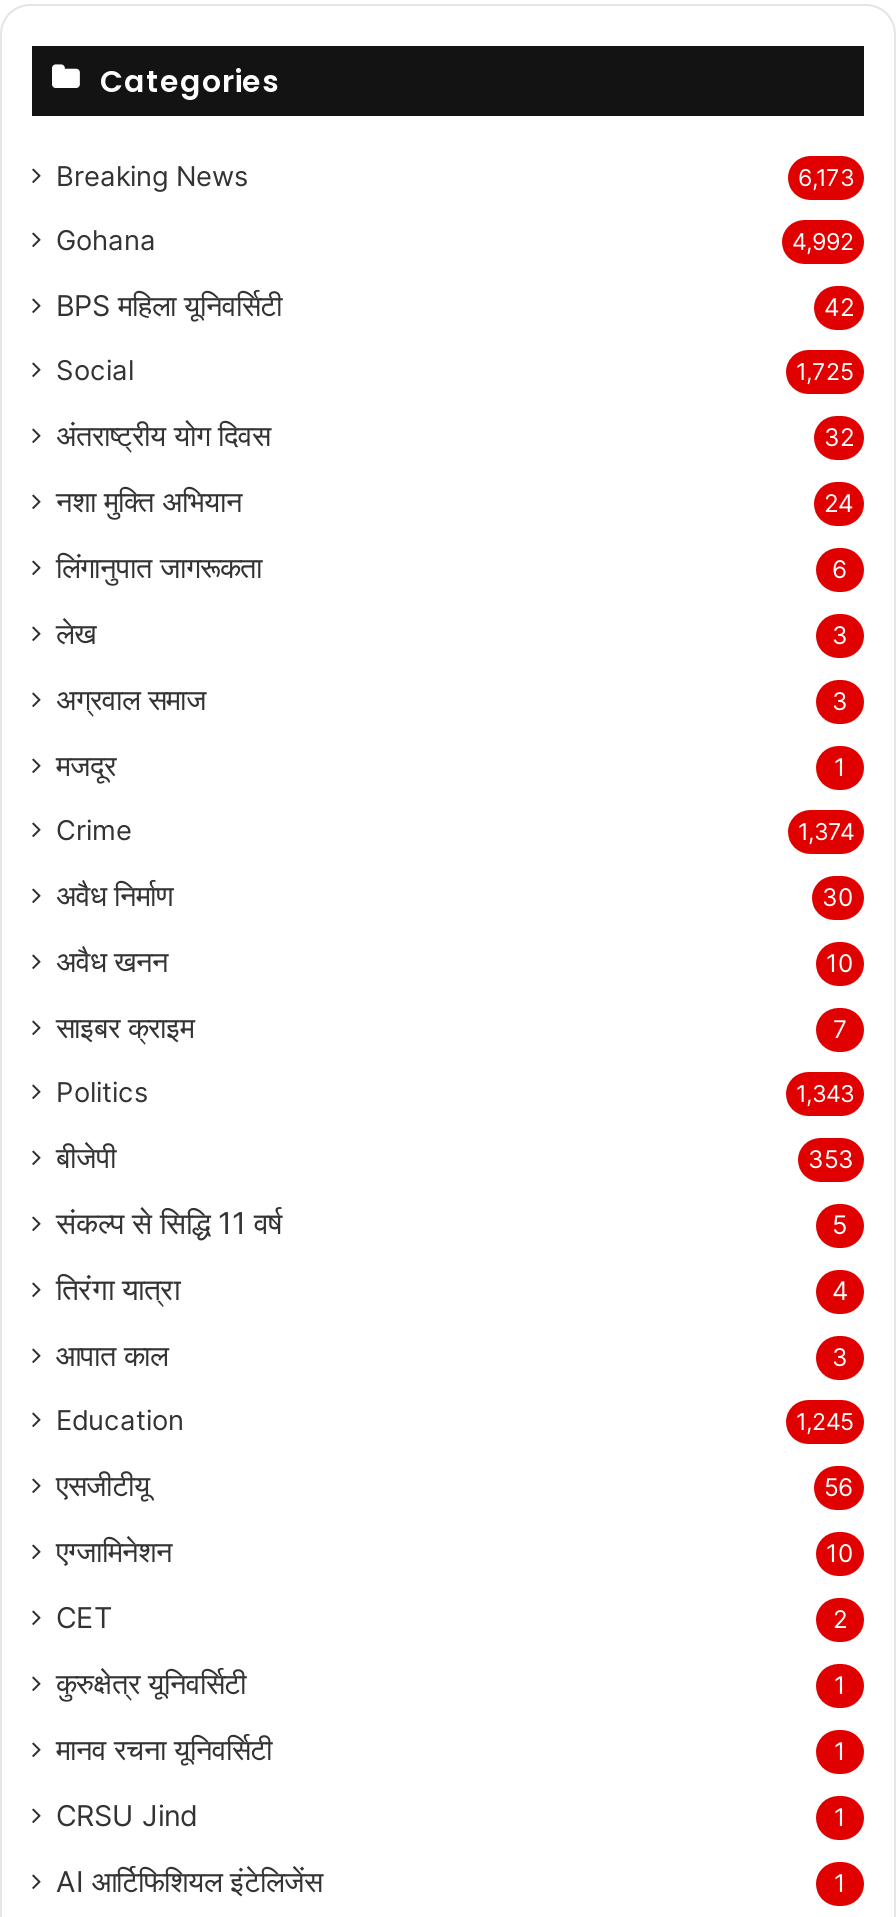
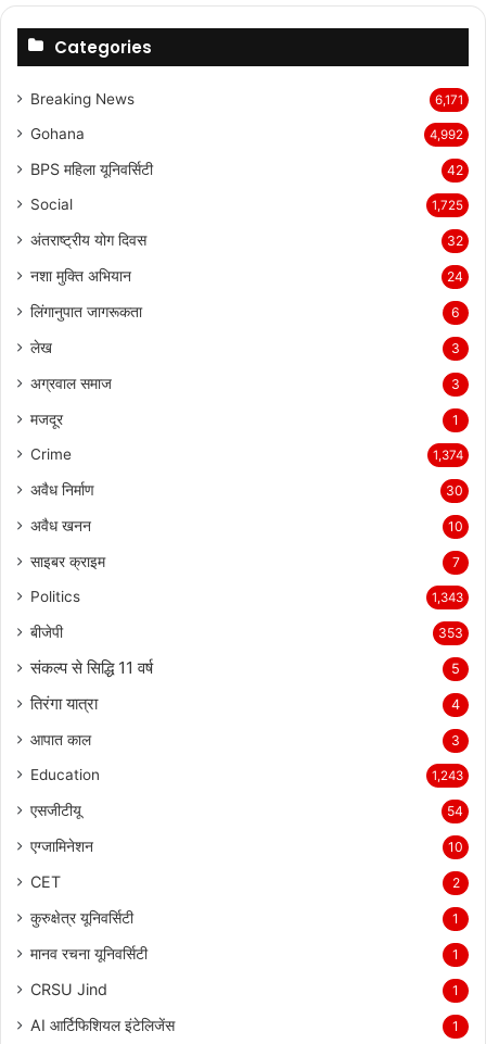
[798,165,854,193] 6,173 -> [435,93,463,108] 6,171
[796,1409,854,1437] 1,245 -> [432,768,463,784] 1,243
[824,1473,854,1503] 56 -> [447,803,463,820] 54

